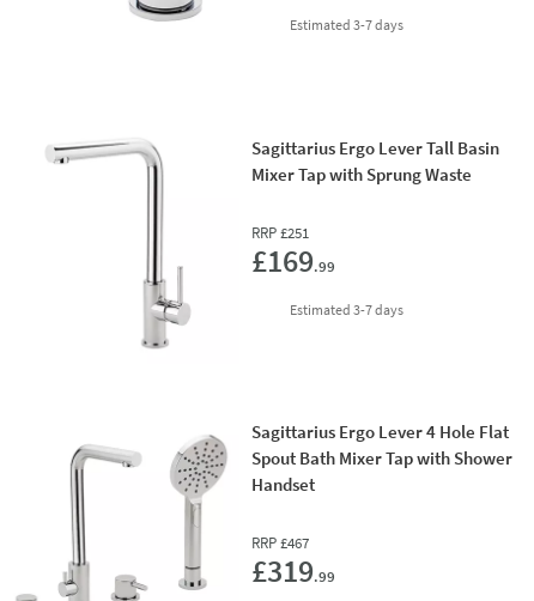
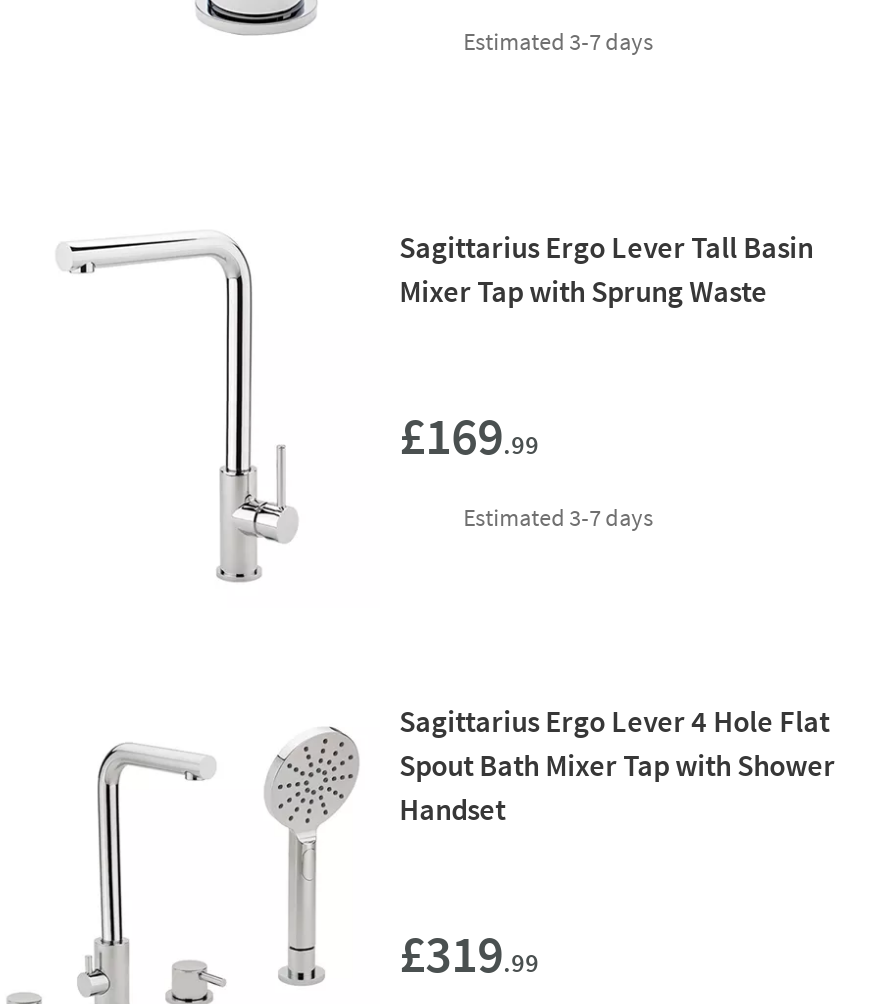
[251,222,308,242] RRP £251 -> none
[251,533,308,553] RRP £467 -> none

